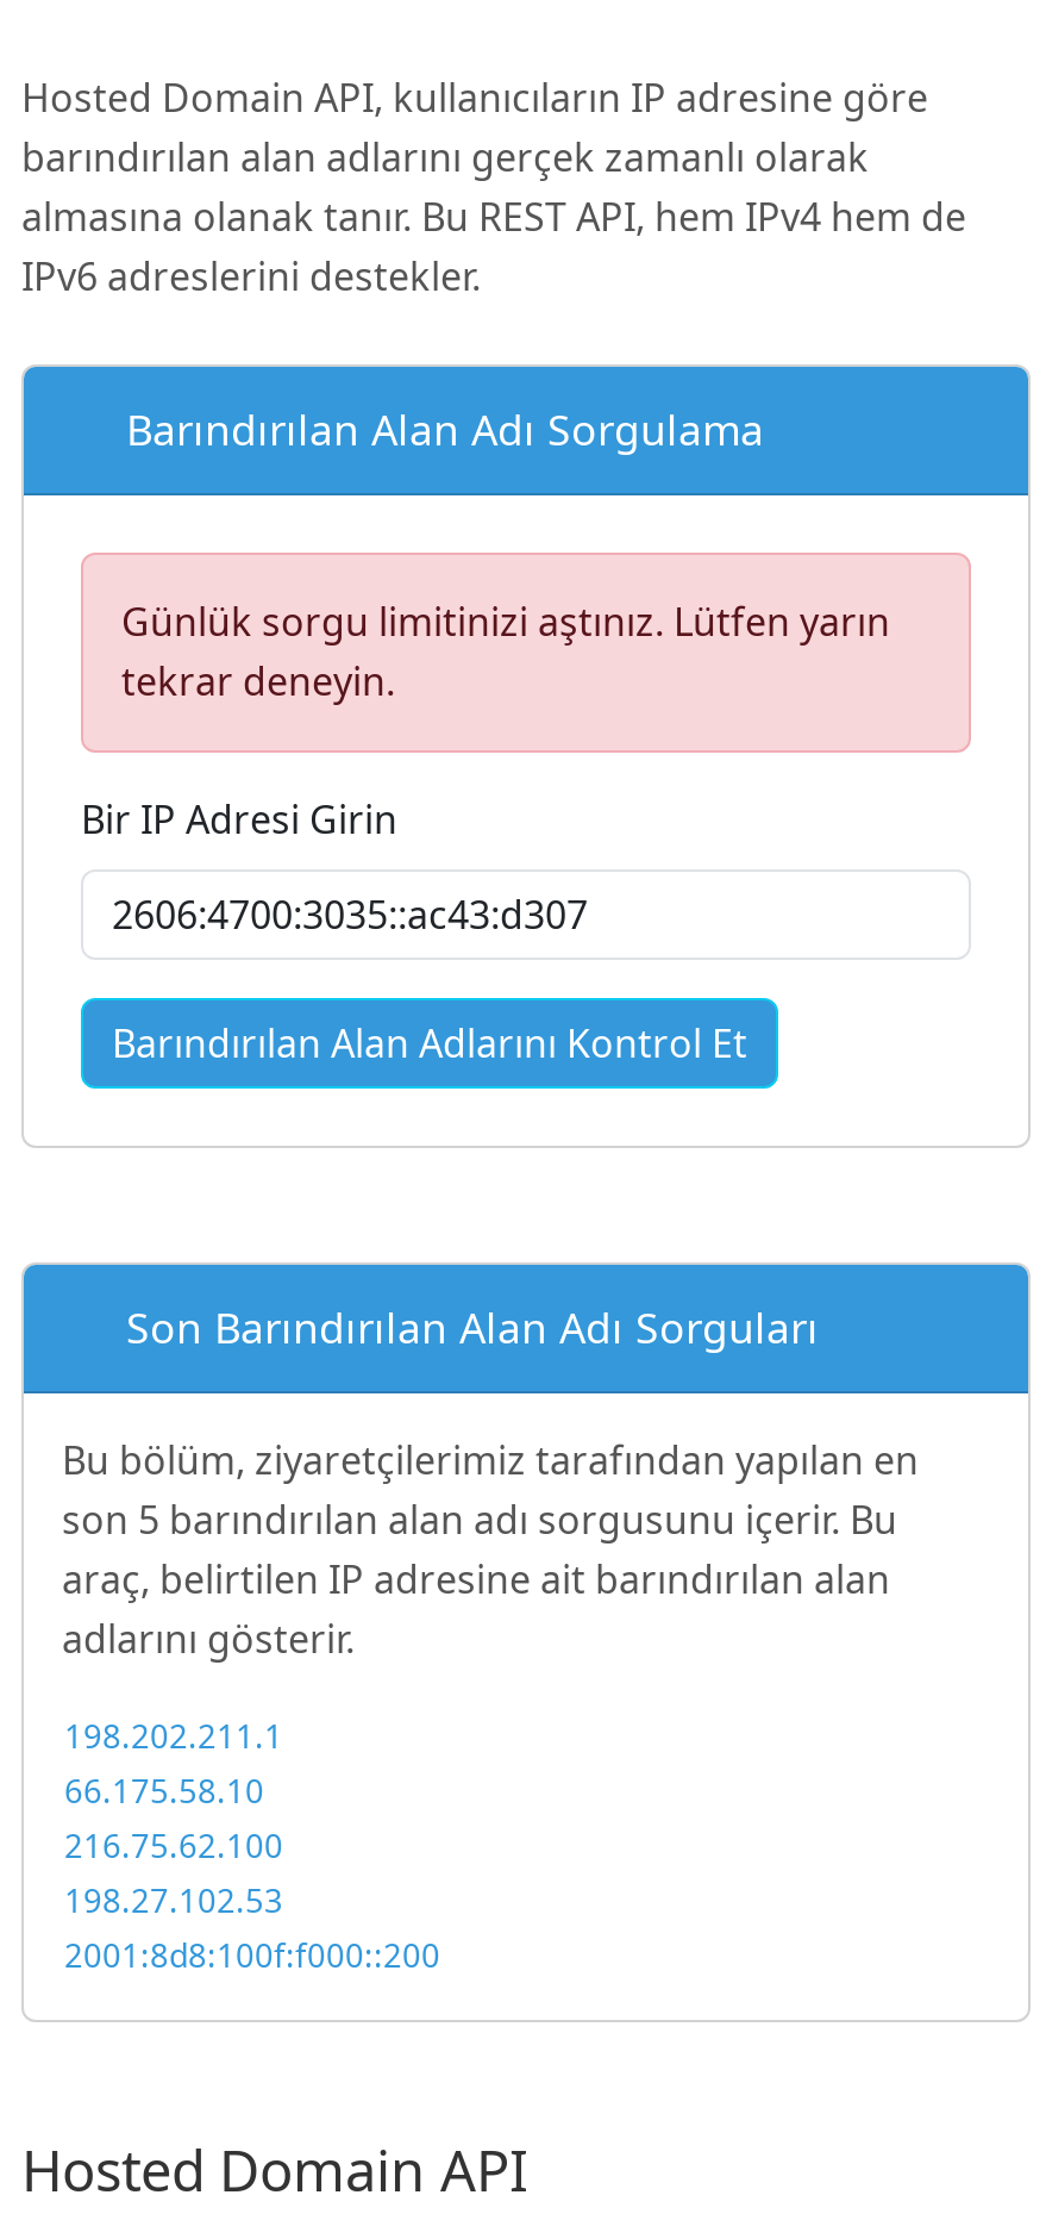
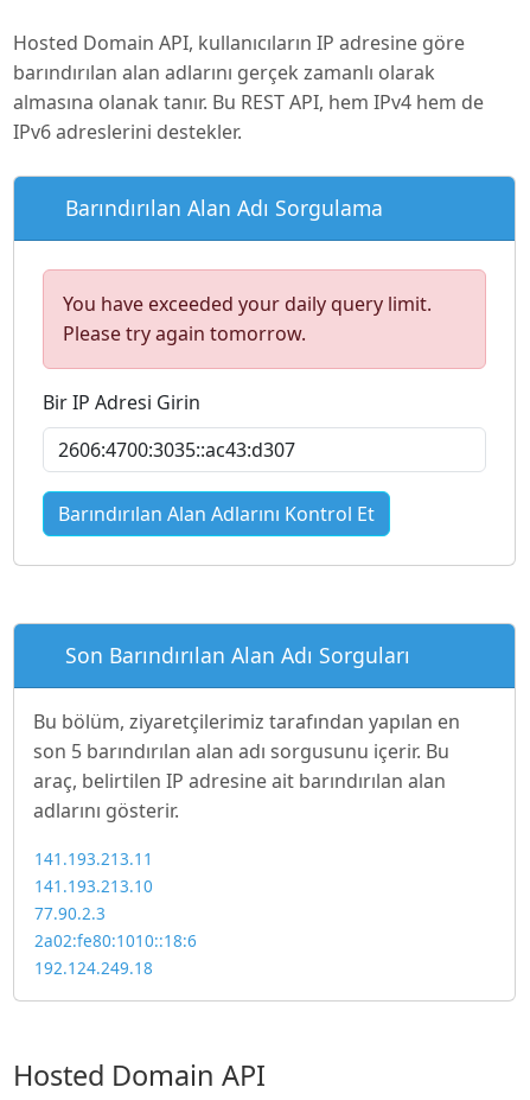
[121,595,890,707] Günlük sorgu limitinizi aştınız. Lütfen yarın | tekrar deneyin. -> [63,291,432,346] You have exceeded your daily query limit. | Please try again tomorrow.
[64,1713,440,1977] 198.202.211.1 | 66.175.58.10 | 216.75.62.100 | 198.27.102.53 | 2001:8d8:100f:f000::200 -> [34,847,197,979] 141.193.213.11 | 141.193.213.10 | 77.90.2.3 | 2a02:fe80:1010::18:6 | 192.124.249.18

